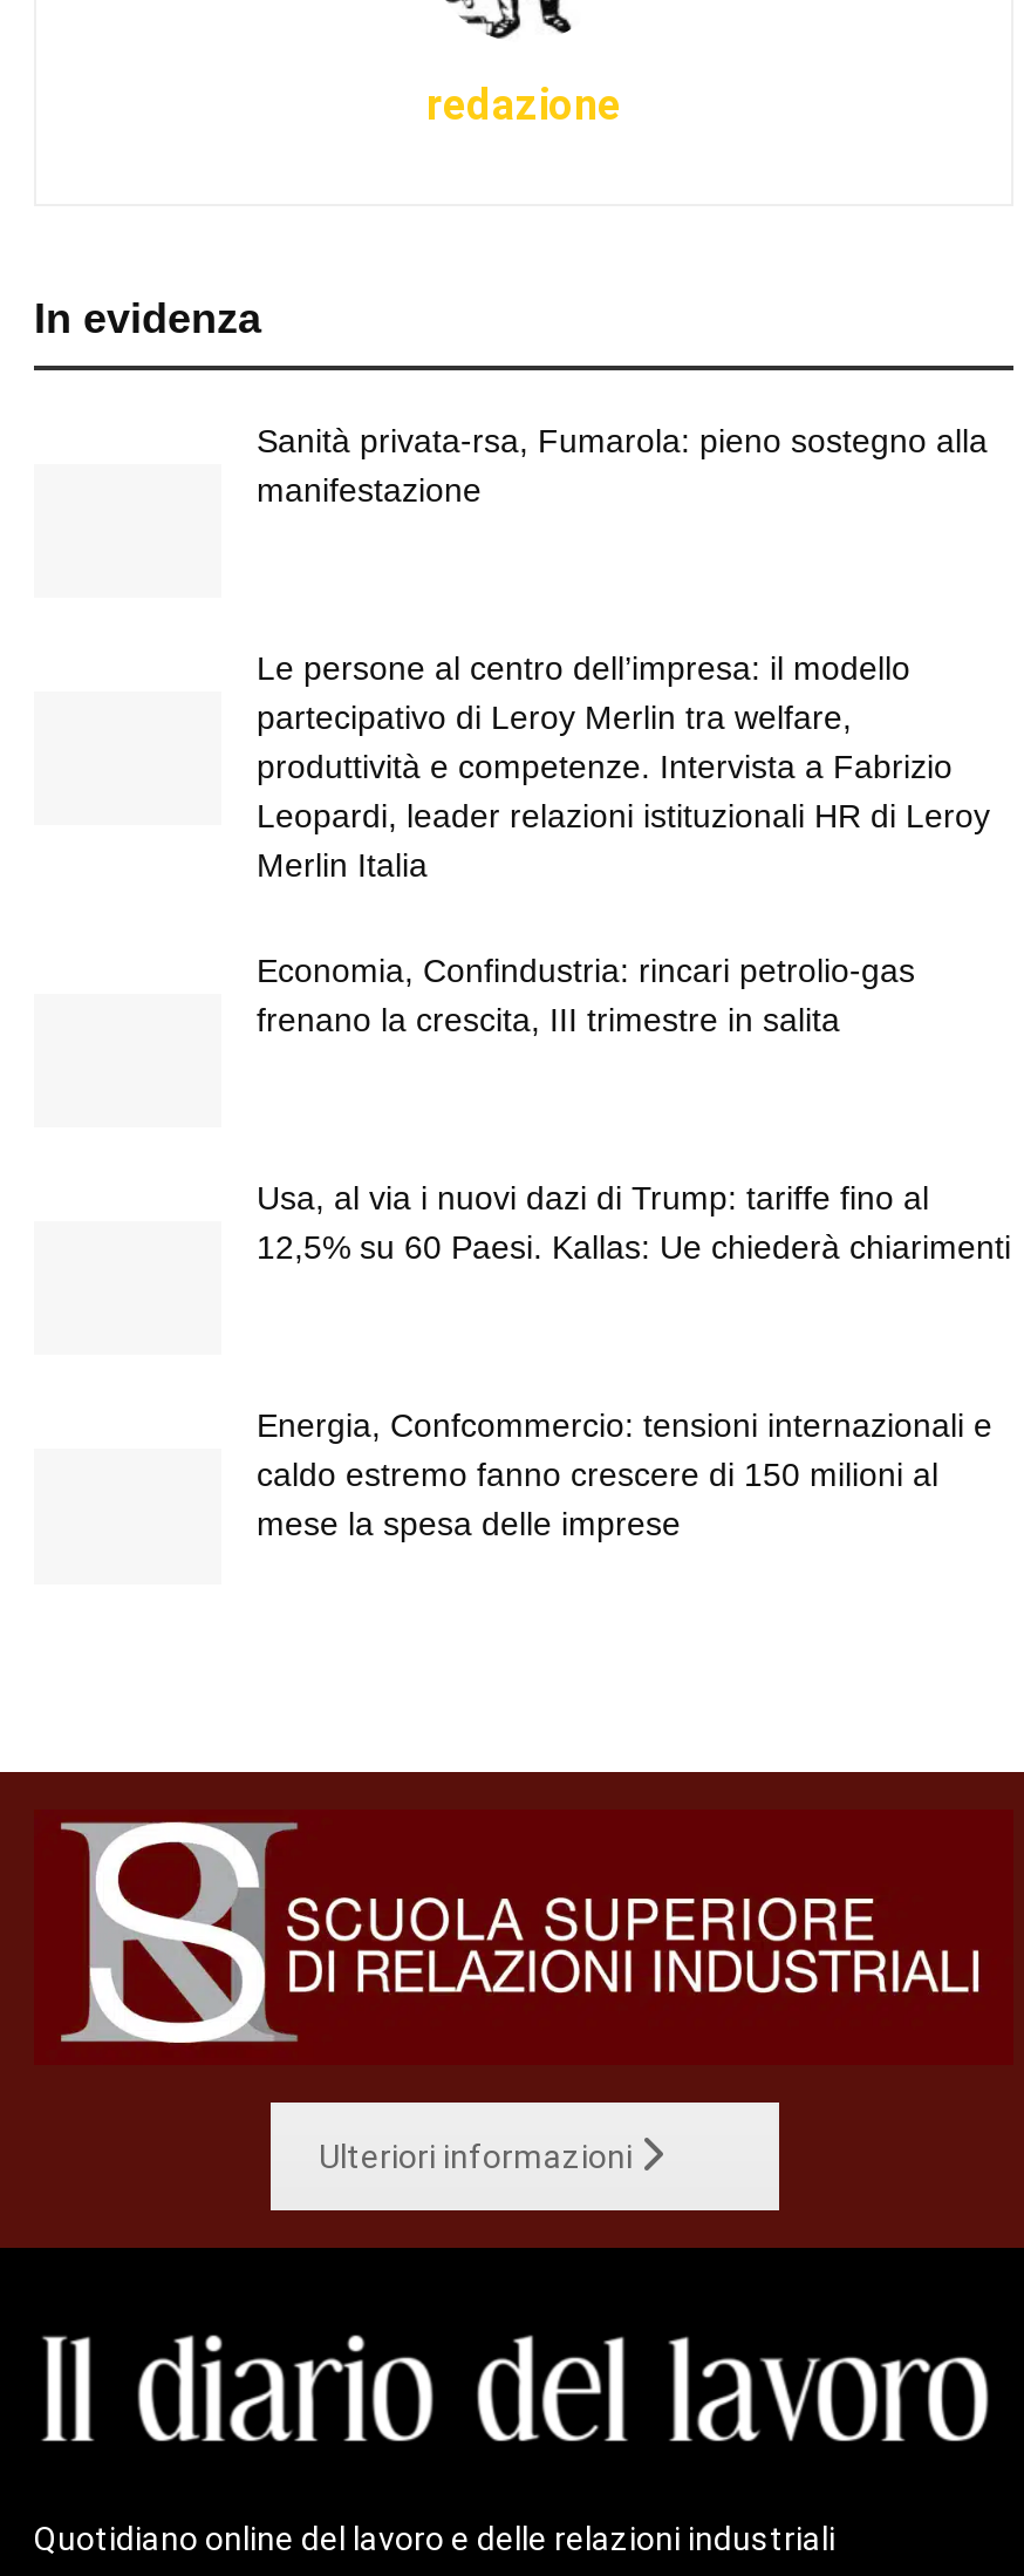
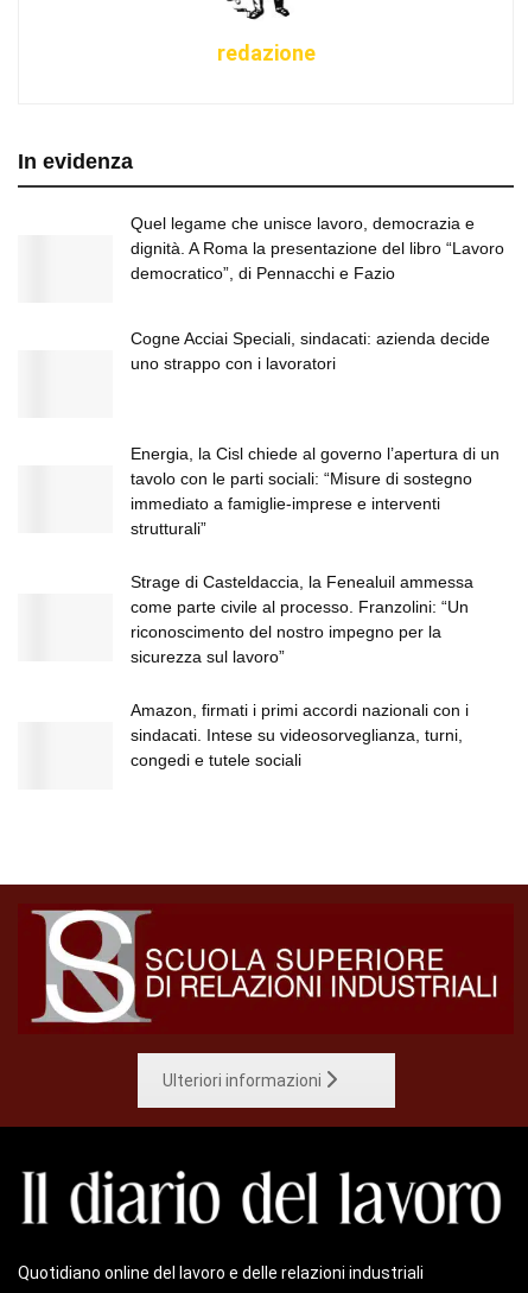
[257,421,988,508] Sanità privata-rsa, Fumarola: pieno sostegno alla | manifestazione -> [131,213,504,282] Quel legame che unisce lavoro, democrazia e | dignità. A Roma la presentazione del libro “Lavoro | democratico”, di Pennacchi e Fazio
[257,649,990,884] Le persone al centro dell’impresa: il modello | partecipativo di Leroy Merlin tra welfare, | produttività e competenze. Intervista a Fabrizio | Leopardi, leader relazioni istituzionali HR di Leroy | Merlin Italia -> [131,329,490,373] Cogne Acciai Speciali, sindacati: azienda decide | uno strappo con i lavoratori
[257,952,915,1038] Economia, Confindustria: rincari petrolio-gas | frenano la crescita, III trimestre in salita -> [131,444,500,538] Energia, la Cisl chiede al governo l’apertura di un | tavolo con le parti sociali: “Misure di sostegno | immediato a famiglie-imprese e interventi | strutturali”
[257,1179,1011,1266] Usa, al via i nuovi dazi di Trump: tariffe fino al | 12,5% su 60 Paesi. Kallas: Ue chiederà chiarimenti -> [131,573,473,666] Strage di Casteldaccia, la Fenealuil ammessa | come parte civile al processo. Franzolini: “Un | riconoscimento del nostro impegno per la | sicurezza sul lavoro”
[257,1407,992,1543] Energia, Confcommercio: tensioni internazionali e | caldo estremo fanno crescere di 150 milioni al | mese la spesa delle imprese -> [131,701,469,770] Amazon, firmati i primi accordi nazionali con i | sindacati. Intese su videosorveglianza, turni, | congedi e tutele sociali

